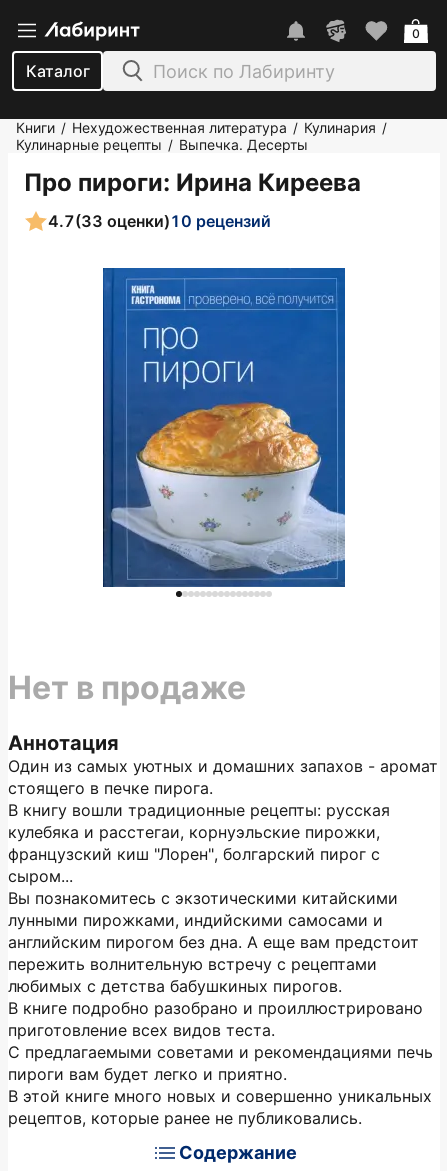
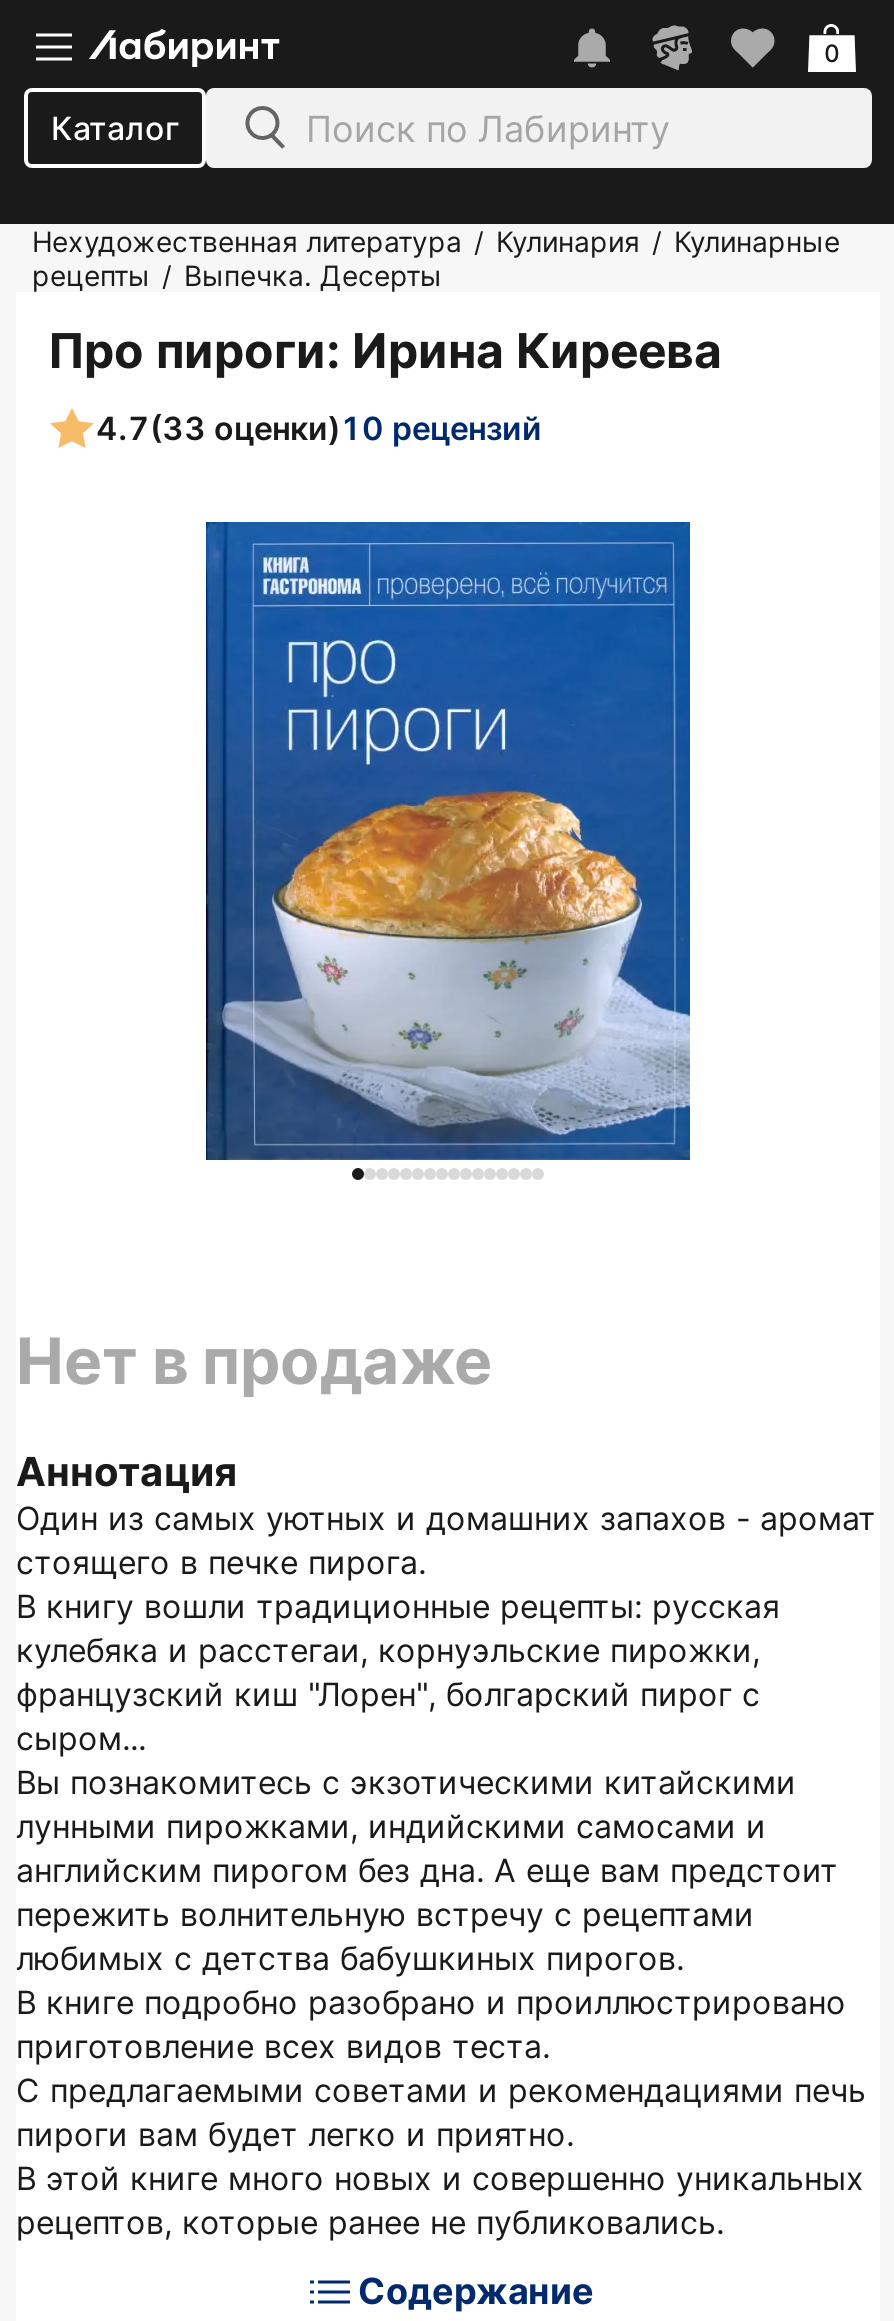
[16,119,387,153] Книги / Нехудожественная литература / Кулинария / | Кулинарные рецепты / Выпечка. Десерты -> [32,224,840,292] Нехудожественная литература / Кулинария / Кулинарные | рецепты / Выпечка. Десерты

